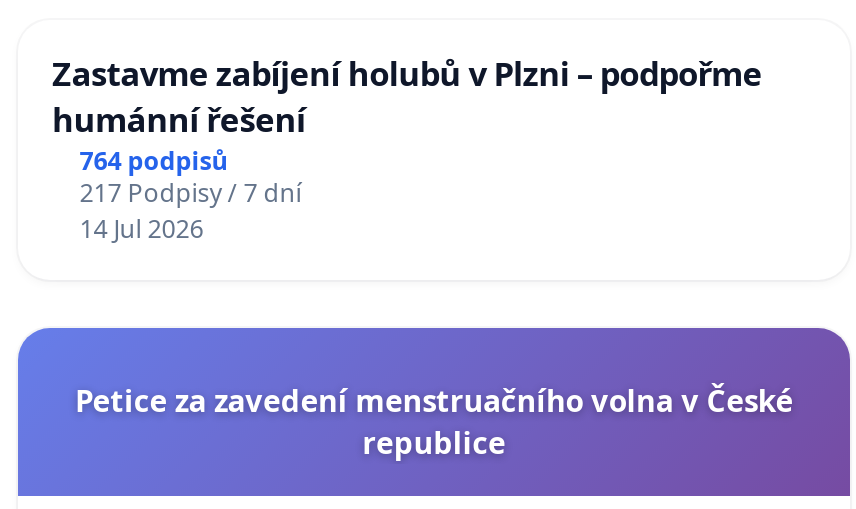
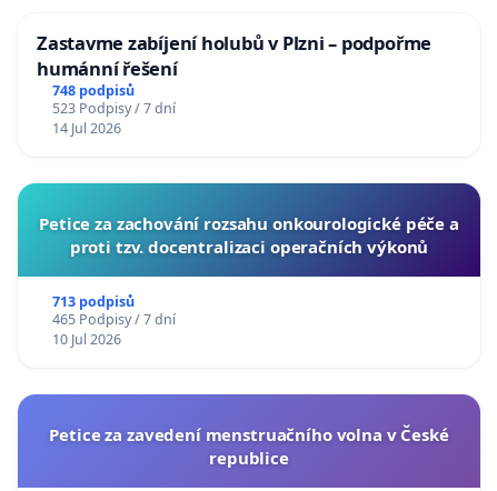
[80,144,228,178] 764 podpisů -> [52,82,134,101] 748 podpisů
[80,176,302,210] 217 Podpisy / 7 dní -> [52,99,175,118] 523 Podpisy / 7 dní
none -> [18,182,479,349] [image] | Petice za zachování rozsahu onkourologické péče a | proti tzv. docentralizaci operačních výkonů | 713 podpisů | 465 Podpisy / 7 dní | 10 Jul 2026

